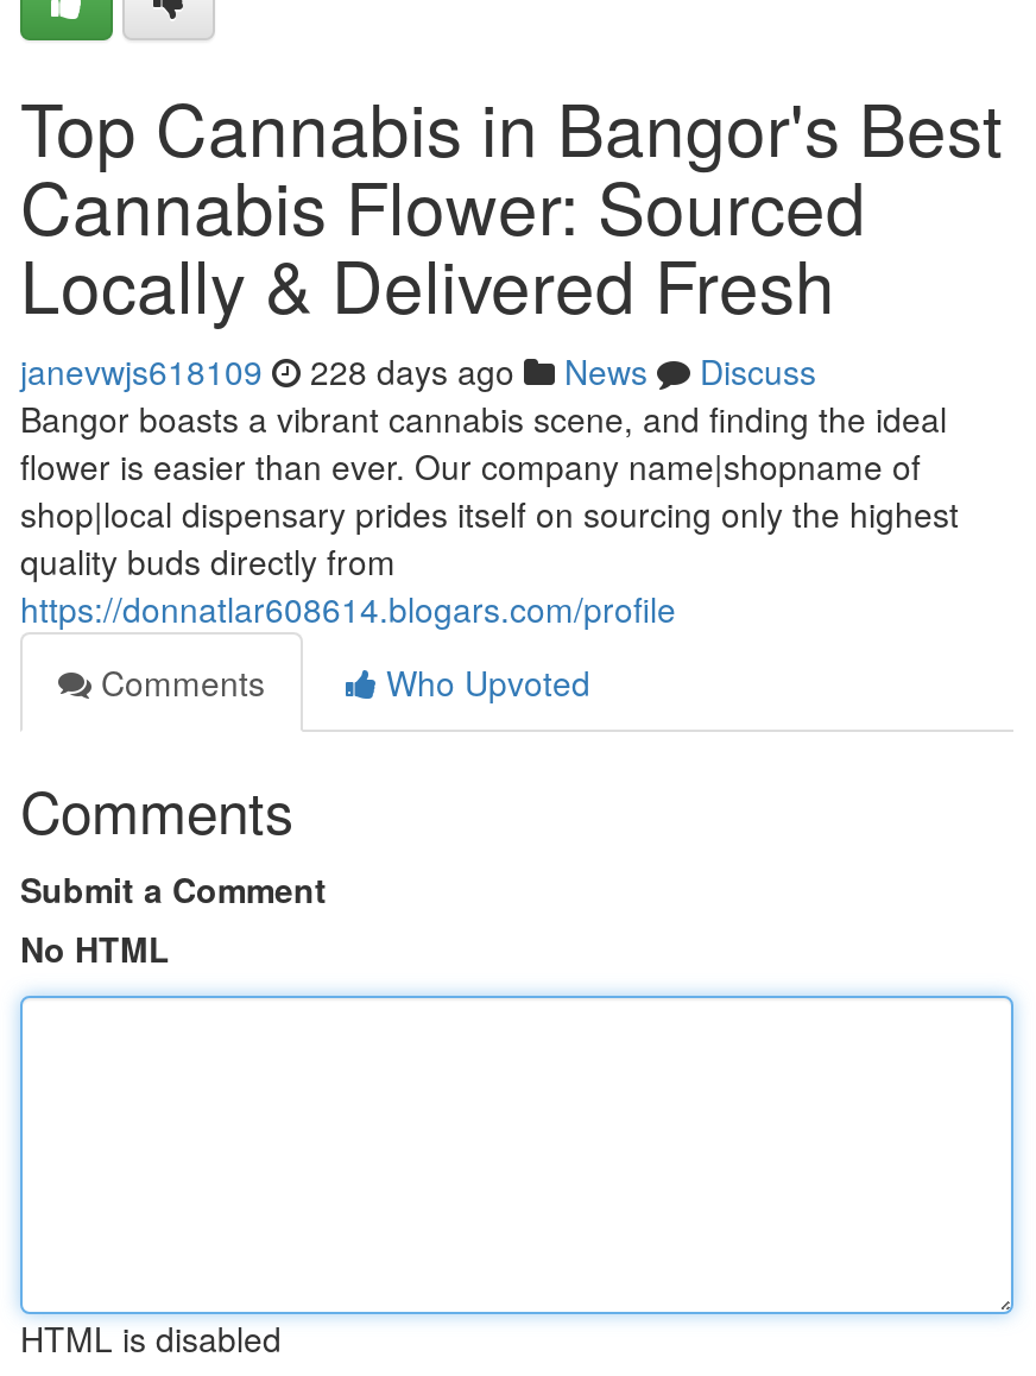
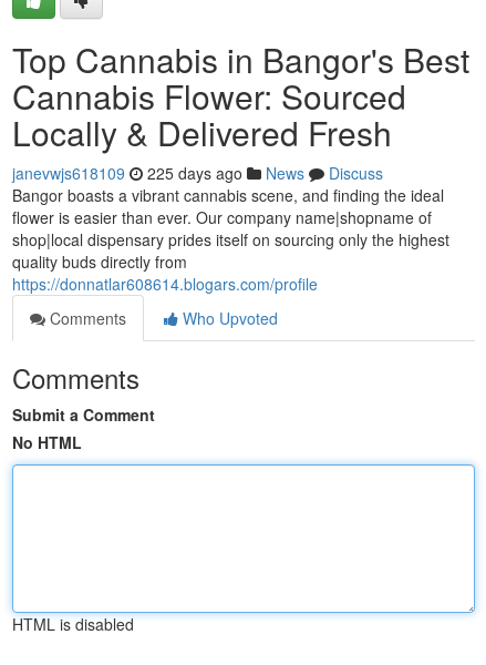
[20,347,816,395] janevwjs618109 228 days ago News Discuss -> [12,162,383,184] janevwjs618109 225 days ago News Discuss

